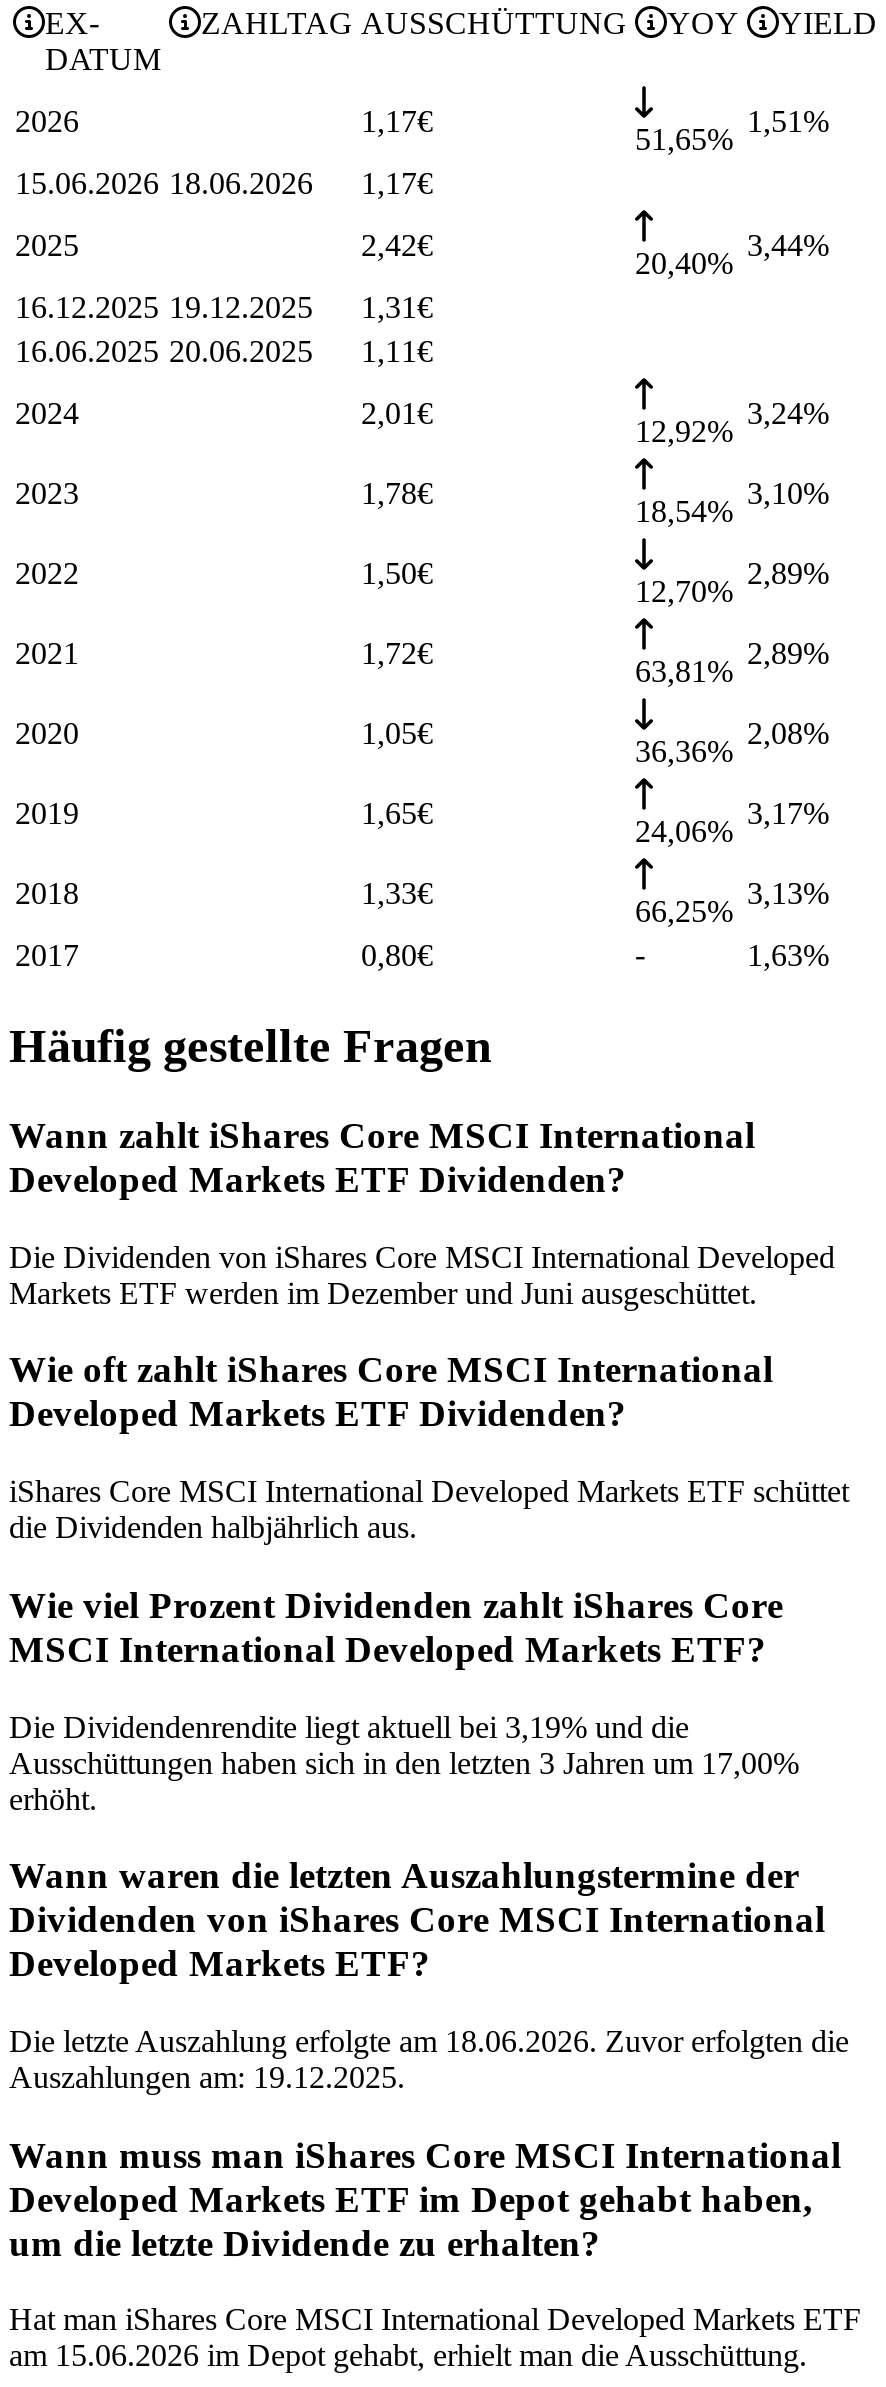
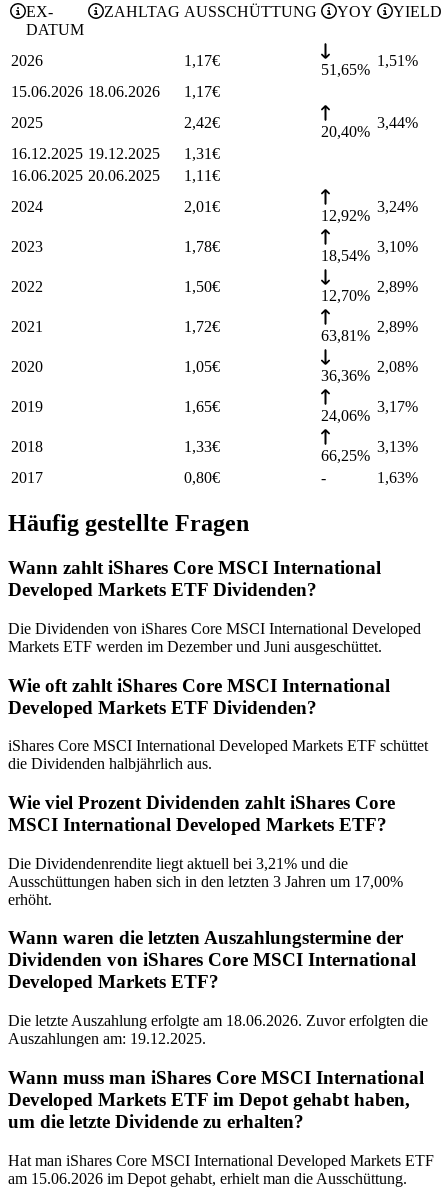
[9,1709,689,1743] Die Dividendenrendite liegt aktuell bei 3,19% und die -> [8,855,348,872] Die Dividendenrendite liegt aktuell bei 3,21% und die

